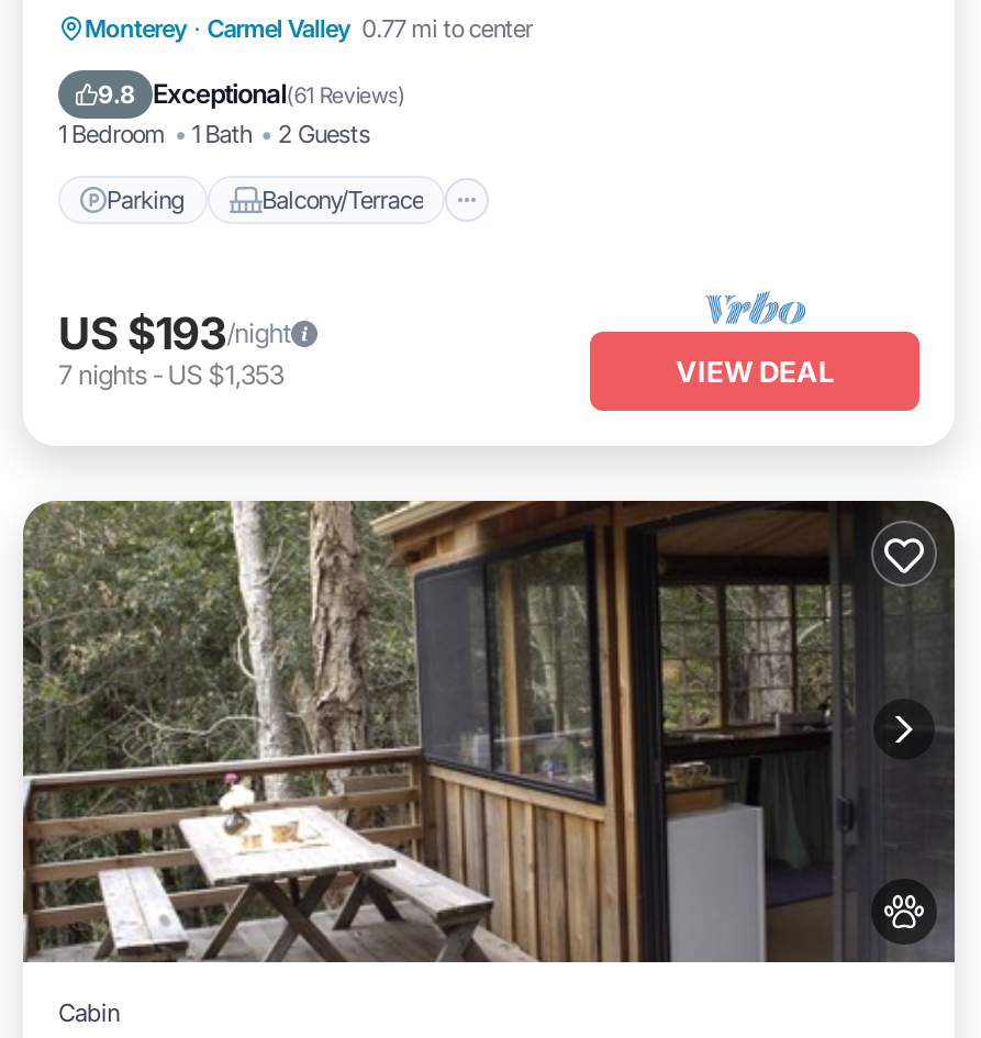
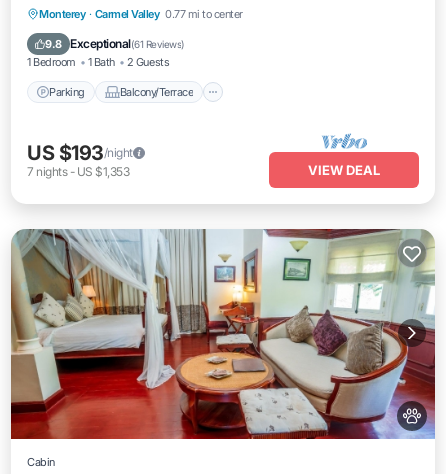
[23,499,957,964] [image] -> [10,228,435,440] [image]

